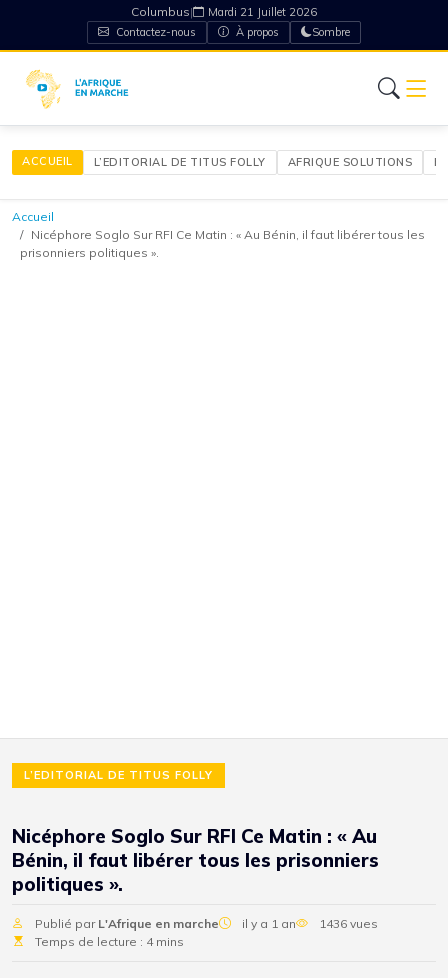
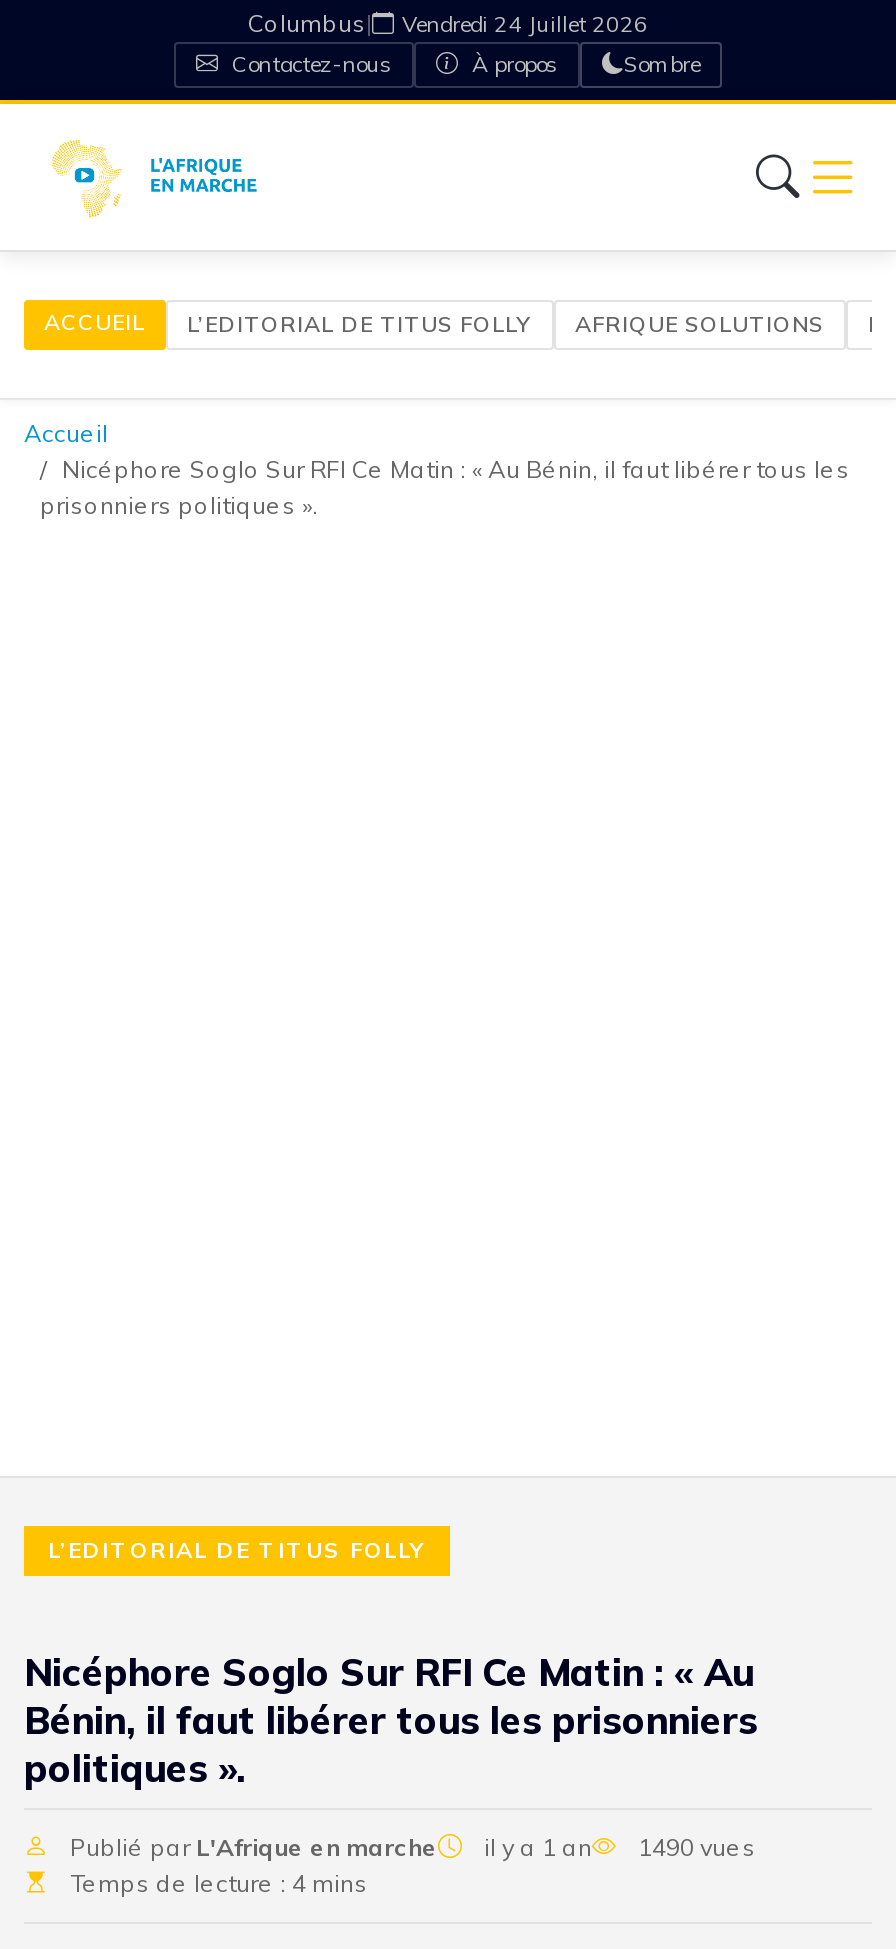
[208,4,317,18] Mardi 21 Juillet 2026 -> [402,9,648,37] Vendredi 24 Juillet 2026
[32,916,378,931] Publié par L'Afrique en marche il y a 1 an 1436 vues -> [64,1832,756,1862] Publié par L'Afrique en marche il y a 1 an 1490 vues

